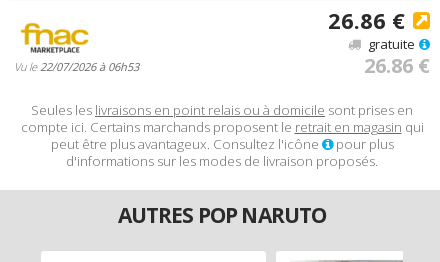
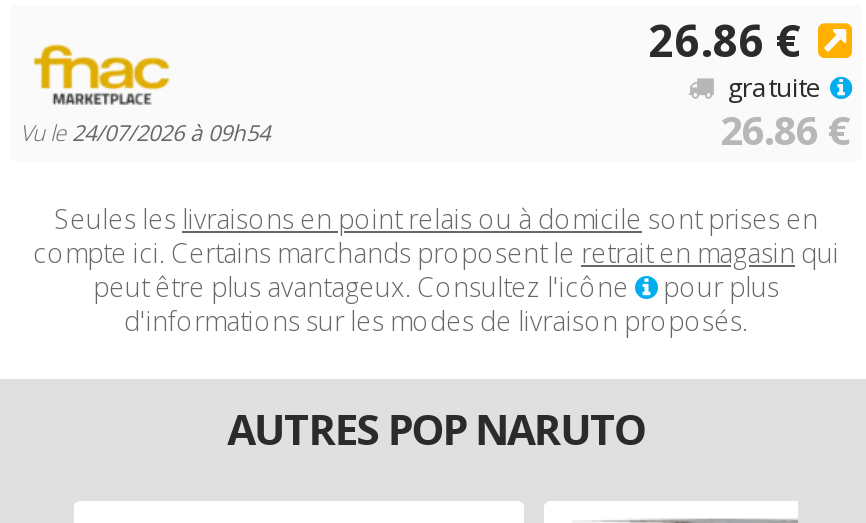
[14,59,139,74] Vu le 22/07/2026 à 06h53 -> [20,117,270,147] Vu le 24/07/2026 à 09h54

